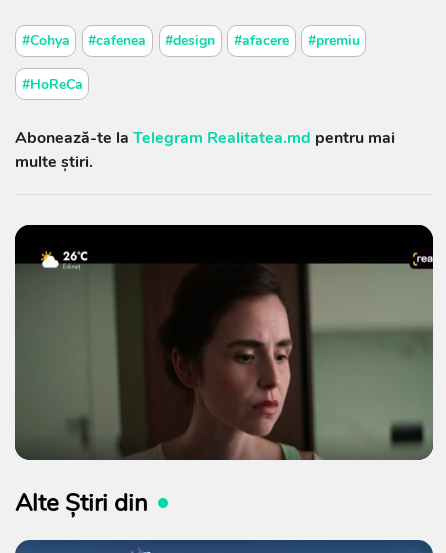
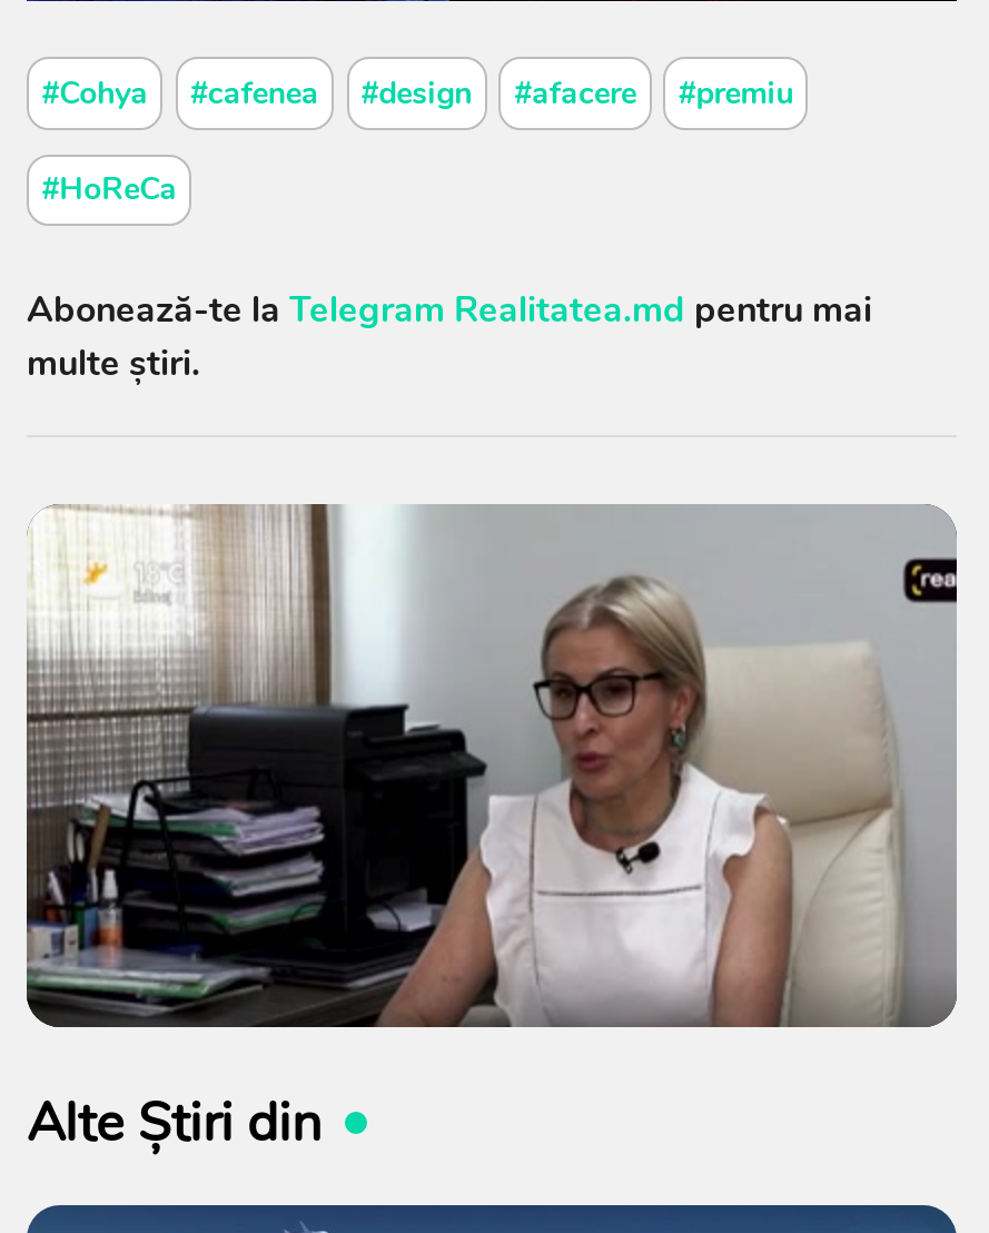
[14,224,433,461] [image] -> [27,503,957,1028] [image]

